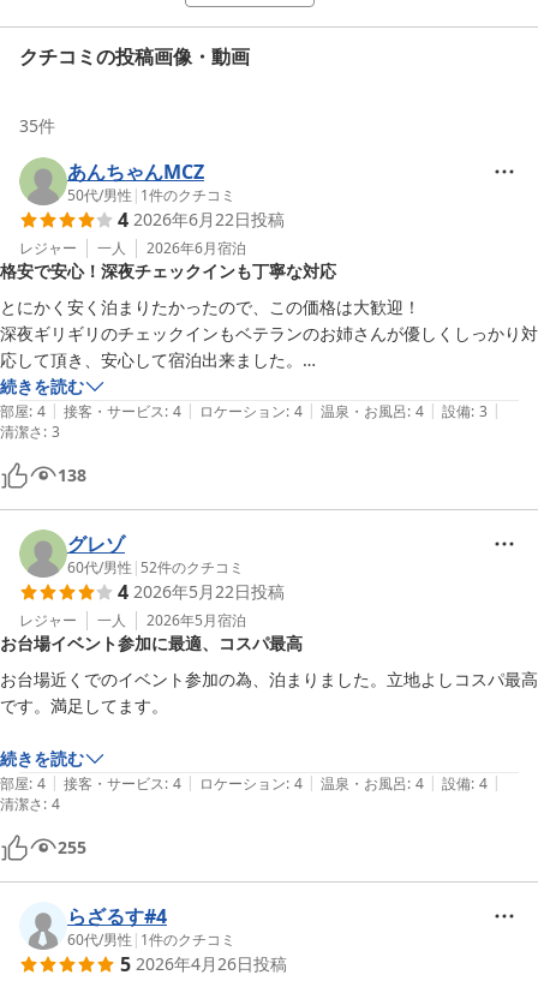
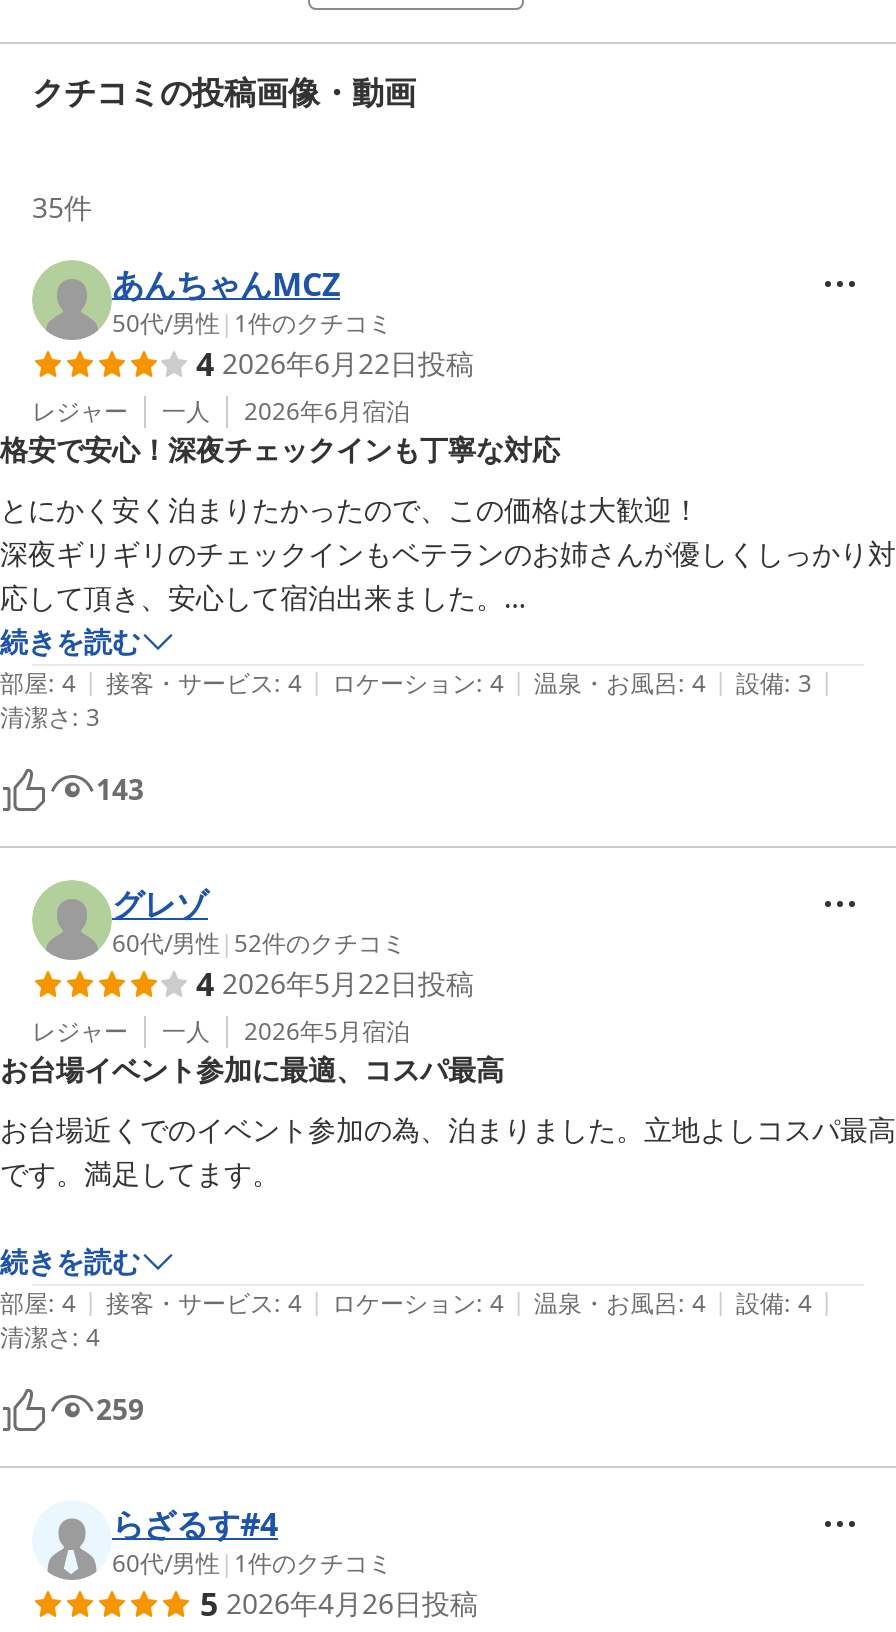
[58,463,86,486] 138 -> [96,770,144,808] 143
[58,836,86,859] 255 -> [96,1390,144,1428] 259

